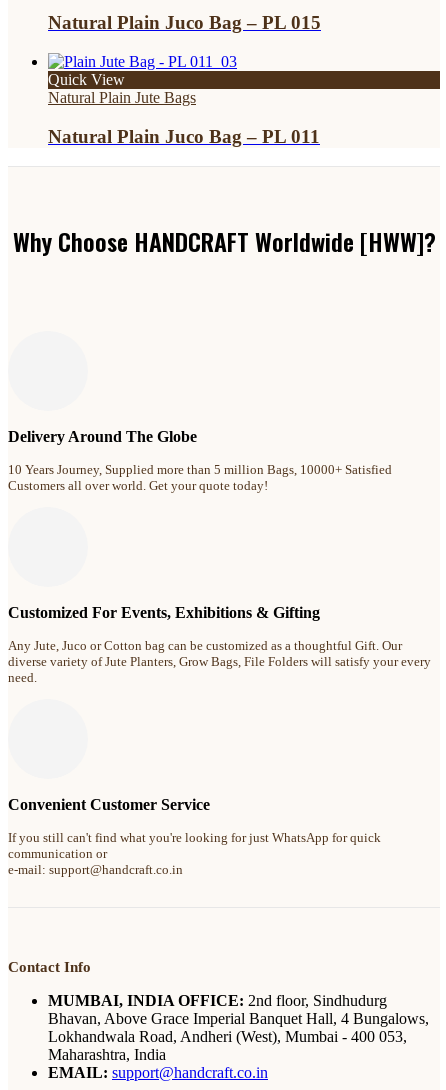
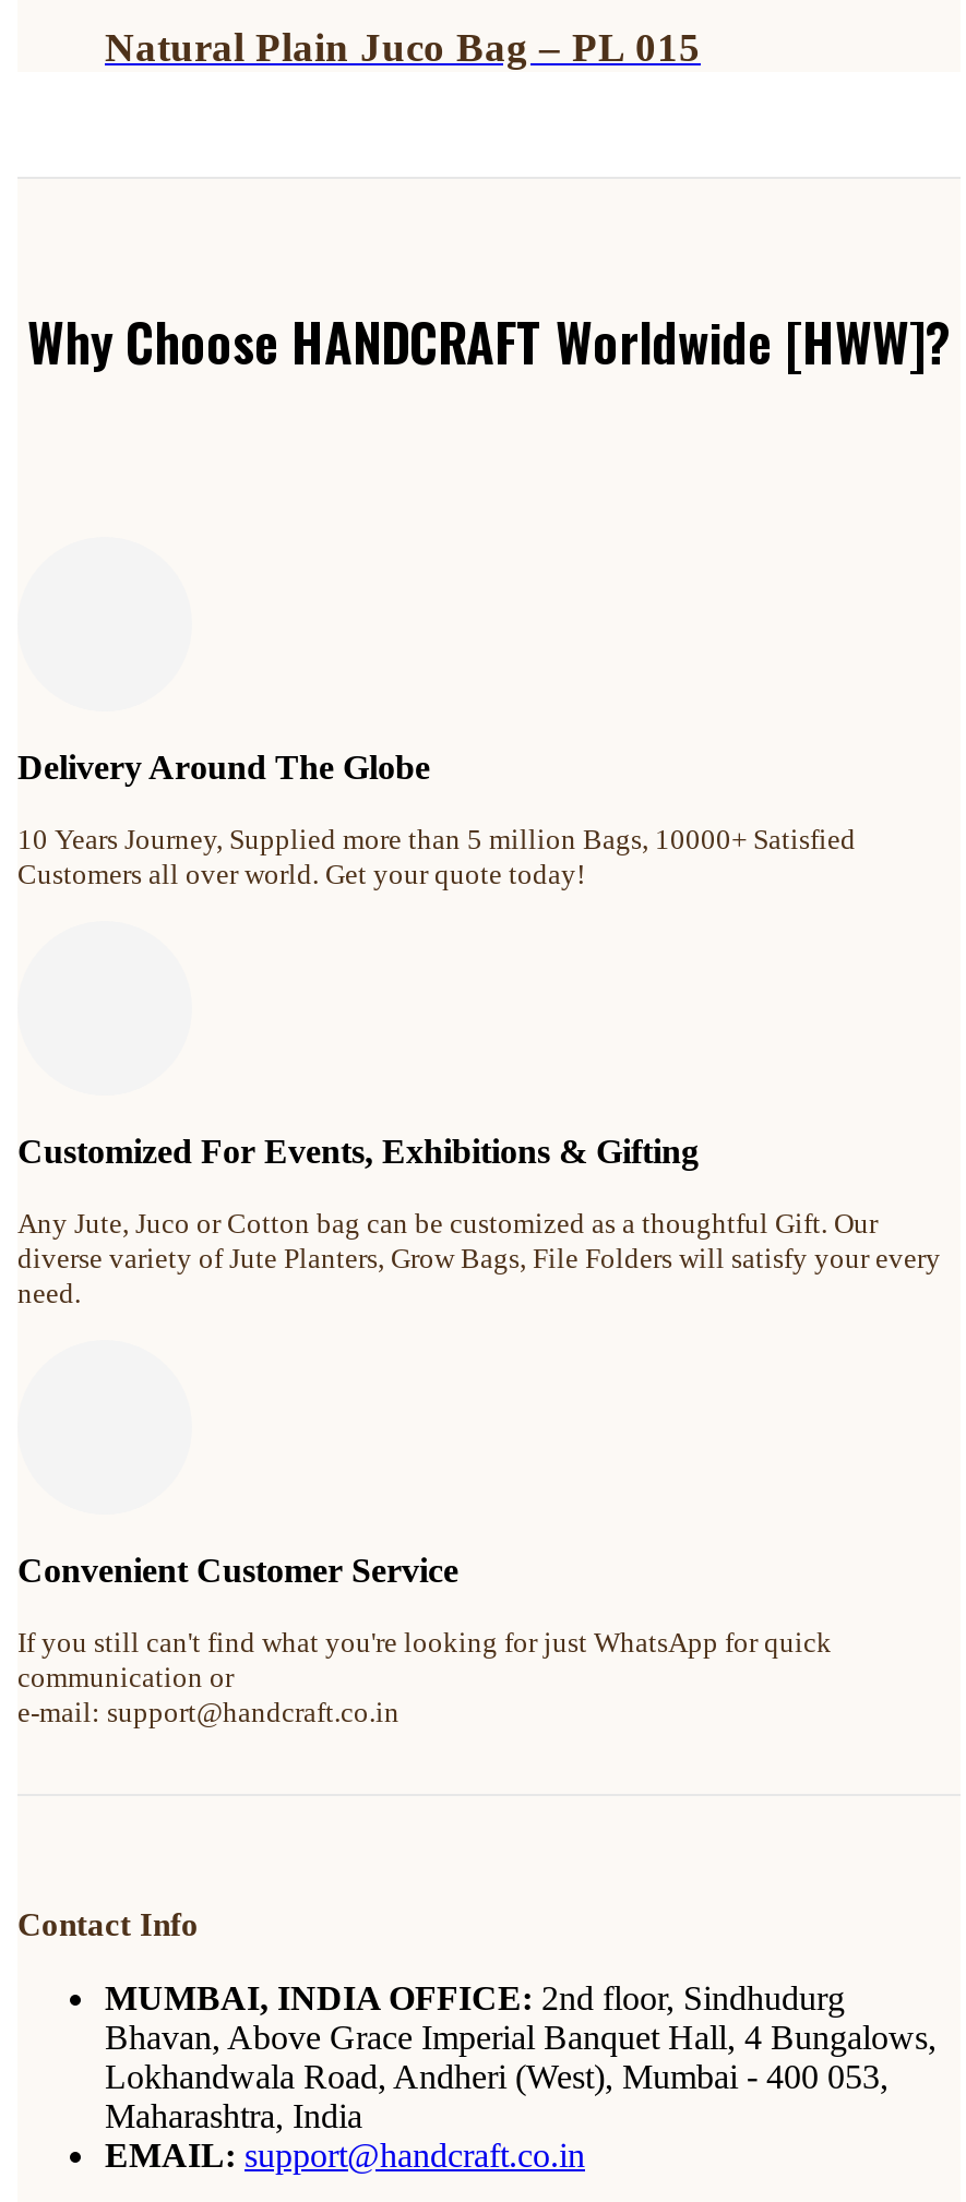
[48,71,320,147] Quick View | Natural Plain Jute Bags | Natural Plain Juco Bag – PL 011 -> none

